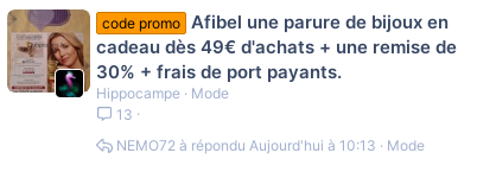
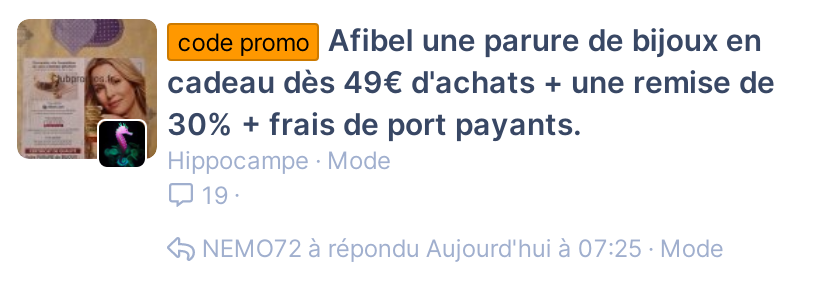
[117,105,133,123] 13 -> [202,180,228,210] 19
[250,137,425,155] Aujourd'hui à 10:13 Mode -> [426,234,724,264] Aujourd'hui à 07:25 Mode

